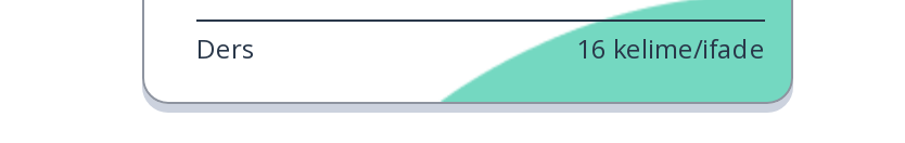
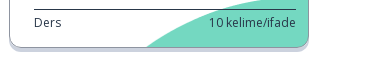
[576,30,765,67] 16 kelime/ifade -> [209,14,296,31] 10 kelime/ifade

